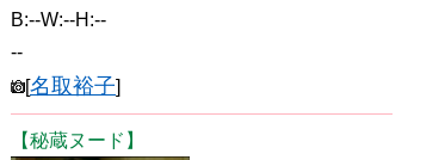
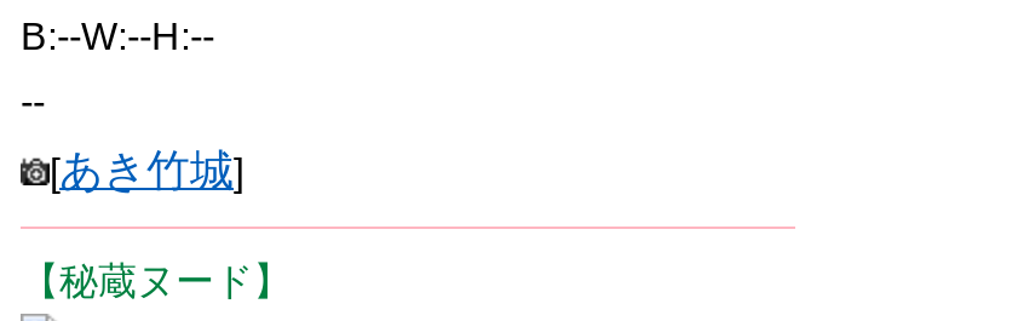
[25,74,120,98] [名取裕子] -> [50,147,243,196] [あき竹城]

